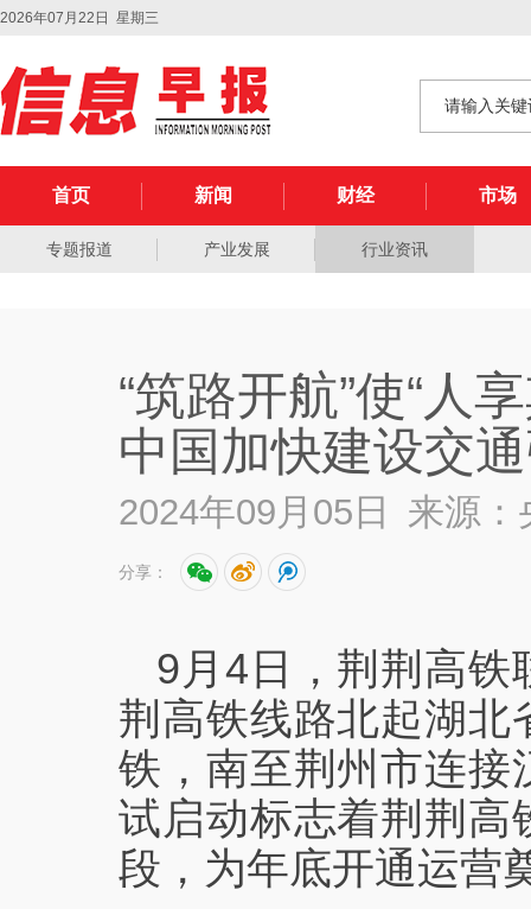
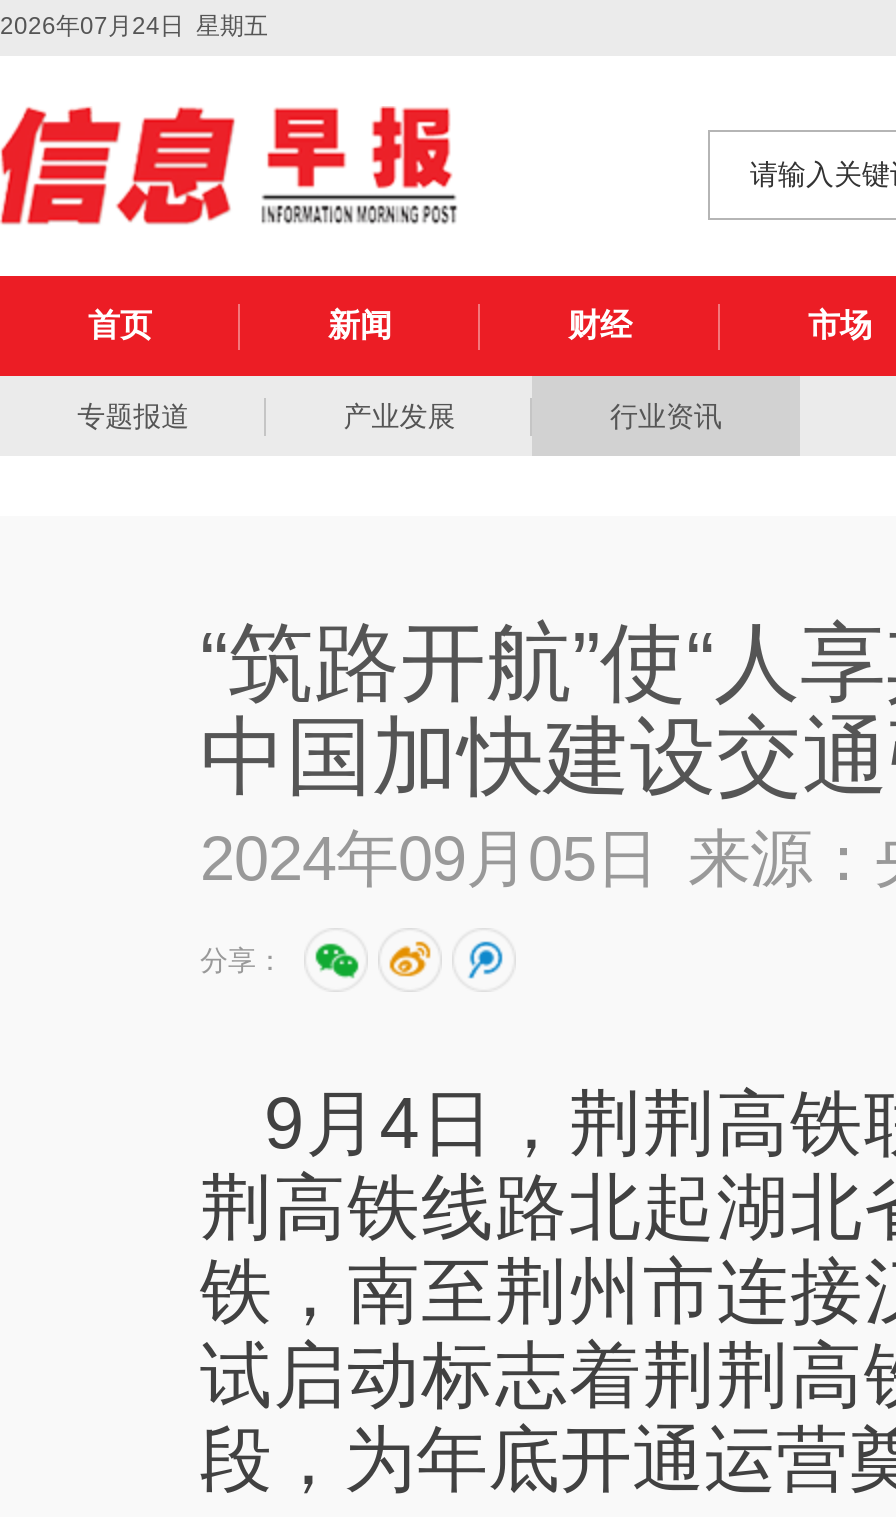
[0,9,159,26] 2026年07月22日 星期三 -> [0,12,268,40] 2026年07月24日 星期五

